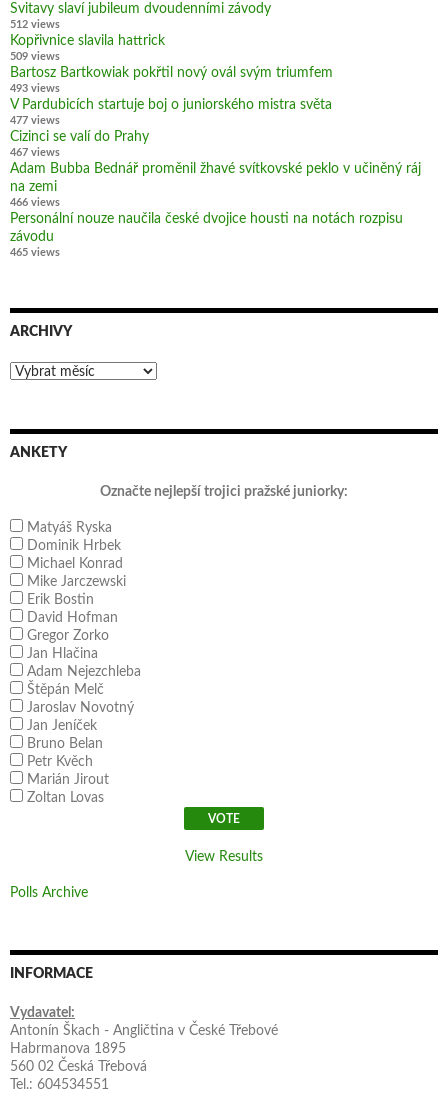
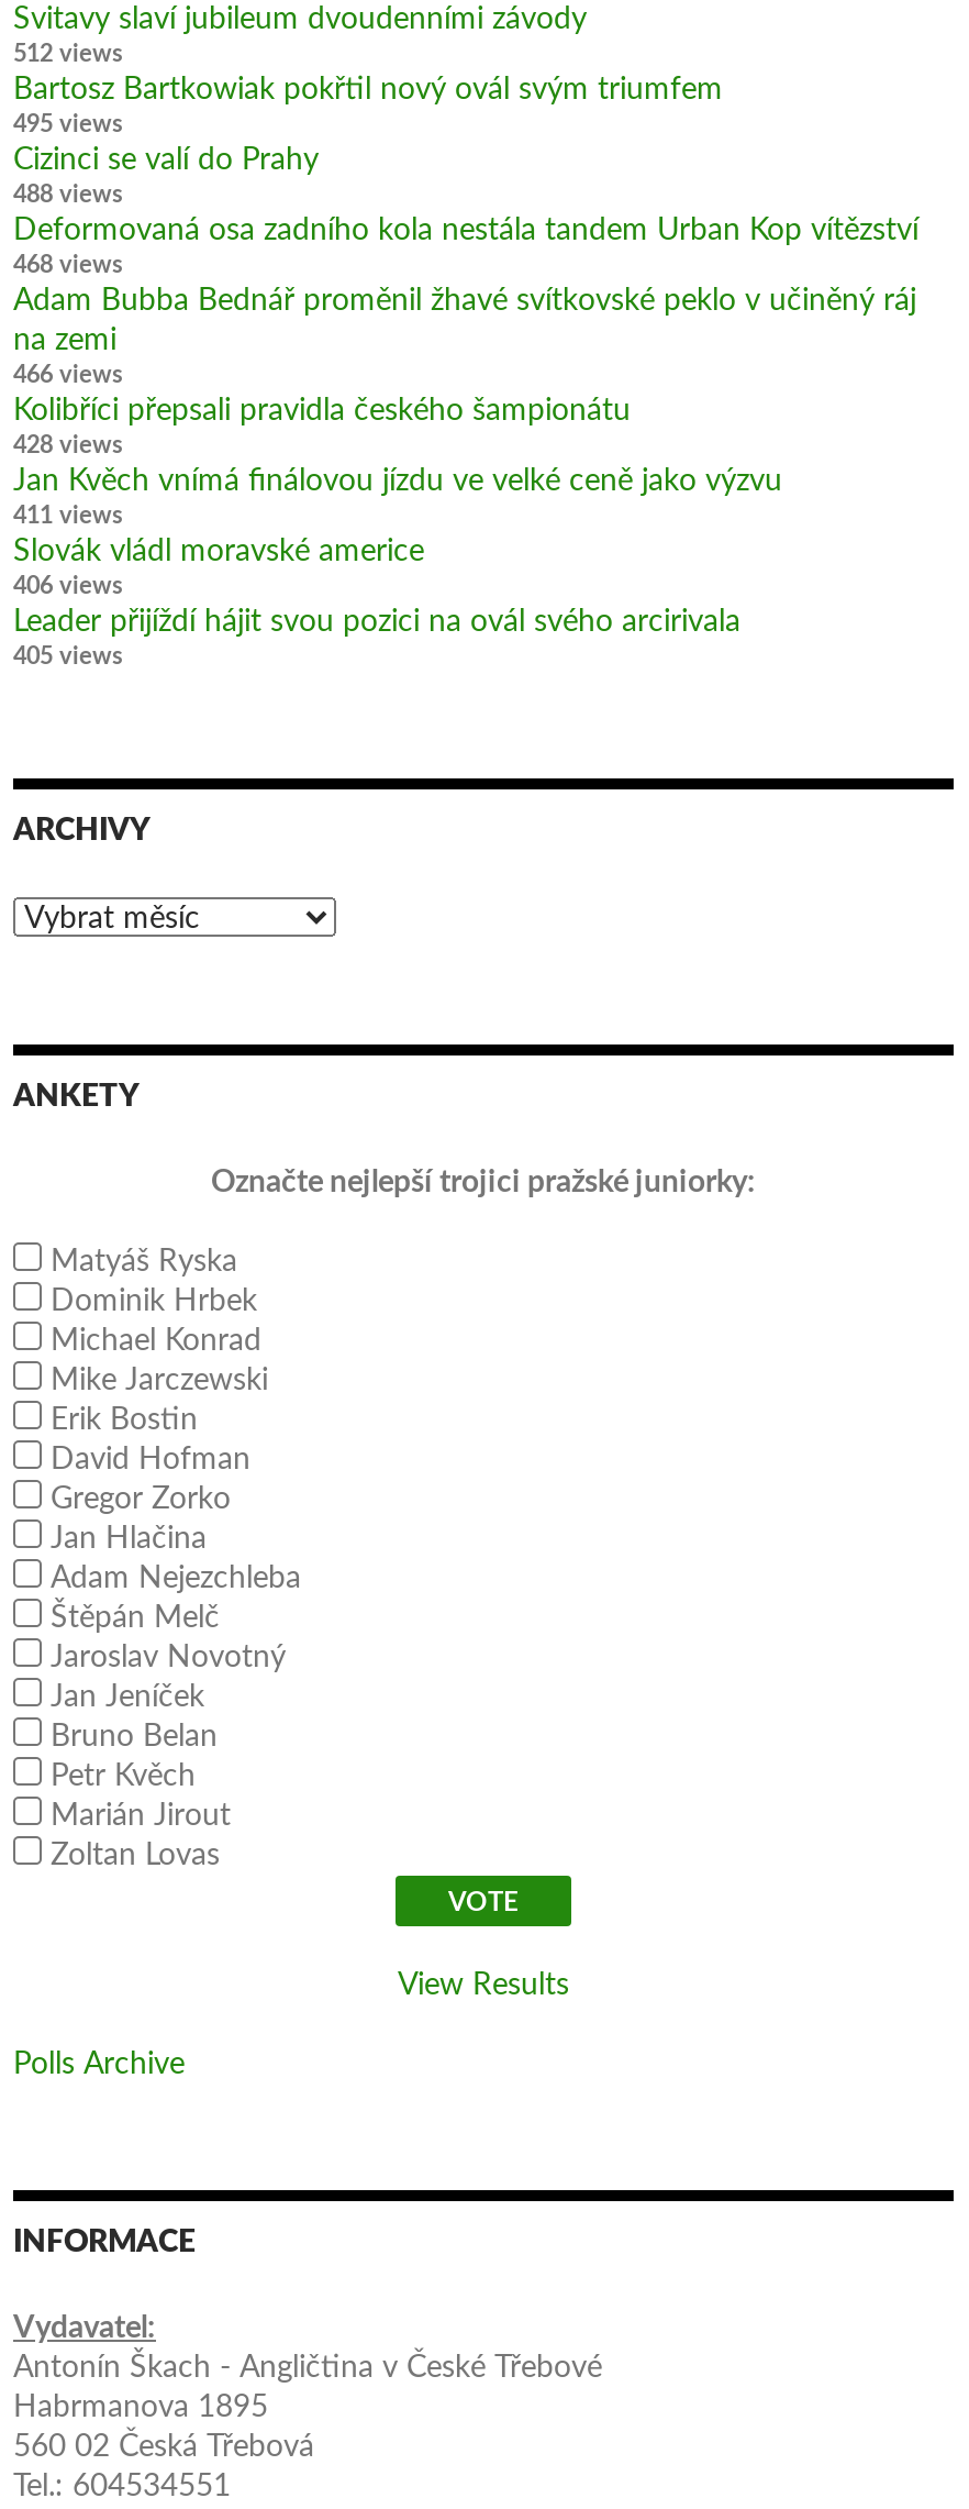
[10,34,165,62] Kopřivnice slavila hattrick | 509 views -> none
moved [10,66,333,80] -> [13,76,723,106]: Bartosz Bartkowiak pokřtil nový ovál svým triumfem
[10,83,332,126] 493 views | V Pardubicích startuje boj o juniorského mistra světa | 477 views -> [13,113,123,137] 495 views
moved [10,130,149,144] -> [13,146,319,177]: Cizinci se valí do Prahy
[10,147,60,158] 467 views -> [13,183,918,278] 488 views | Deformovaná osa zadního kola nestála tandem Urban Kop vítězství | 468 views
moved [10,162,421,208] -> [13,287,916,388]: Adam Bubba Bednář proměnil žhavé svítkovské peklo v učiněný ráj | na zemi | 466 views
[10,212,403,258] Personální nouze naučila české dvojice housti na notách rozpisu | závodu | 465 views -> [13,397,782,669] Kolibříci přepsali pravidla českého šampionátu | 428 views | Jan Kvěch vnímá finálovou jízdu ve velké ceně jako výzvu | 411 views | Slovák vládl moravské americe | 406 views | Leader přijíždí hájit svou pozici na ovál svého arcirivala | 405 views

